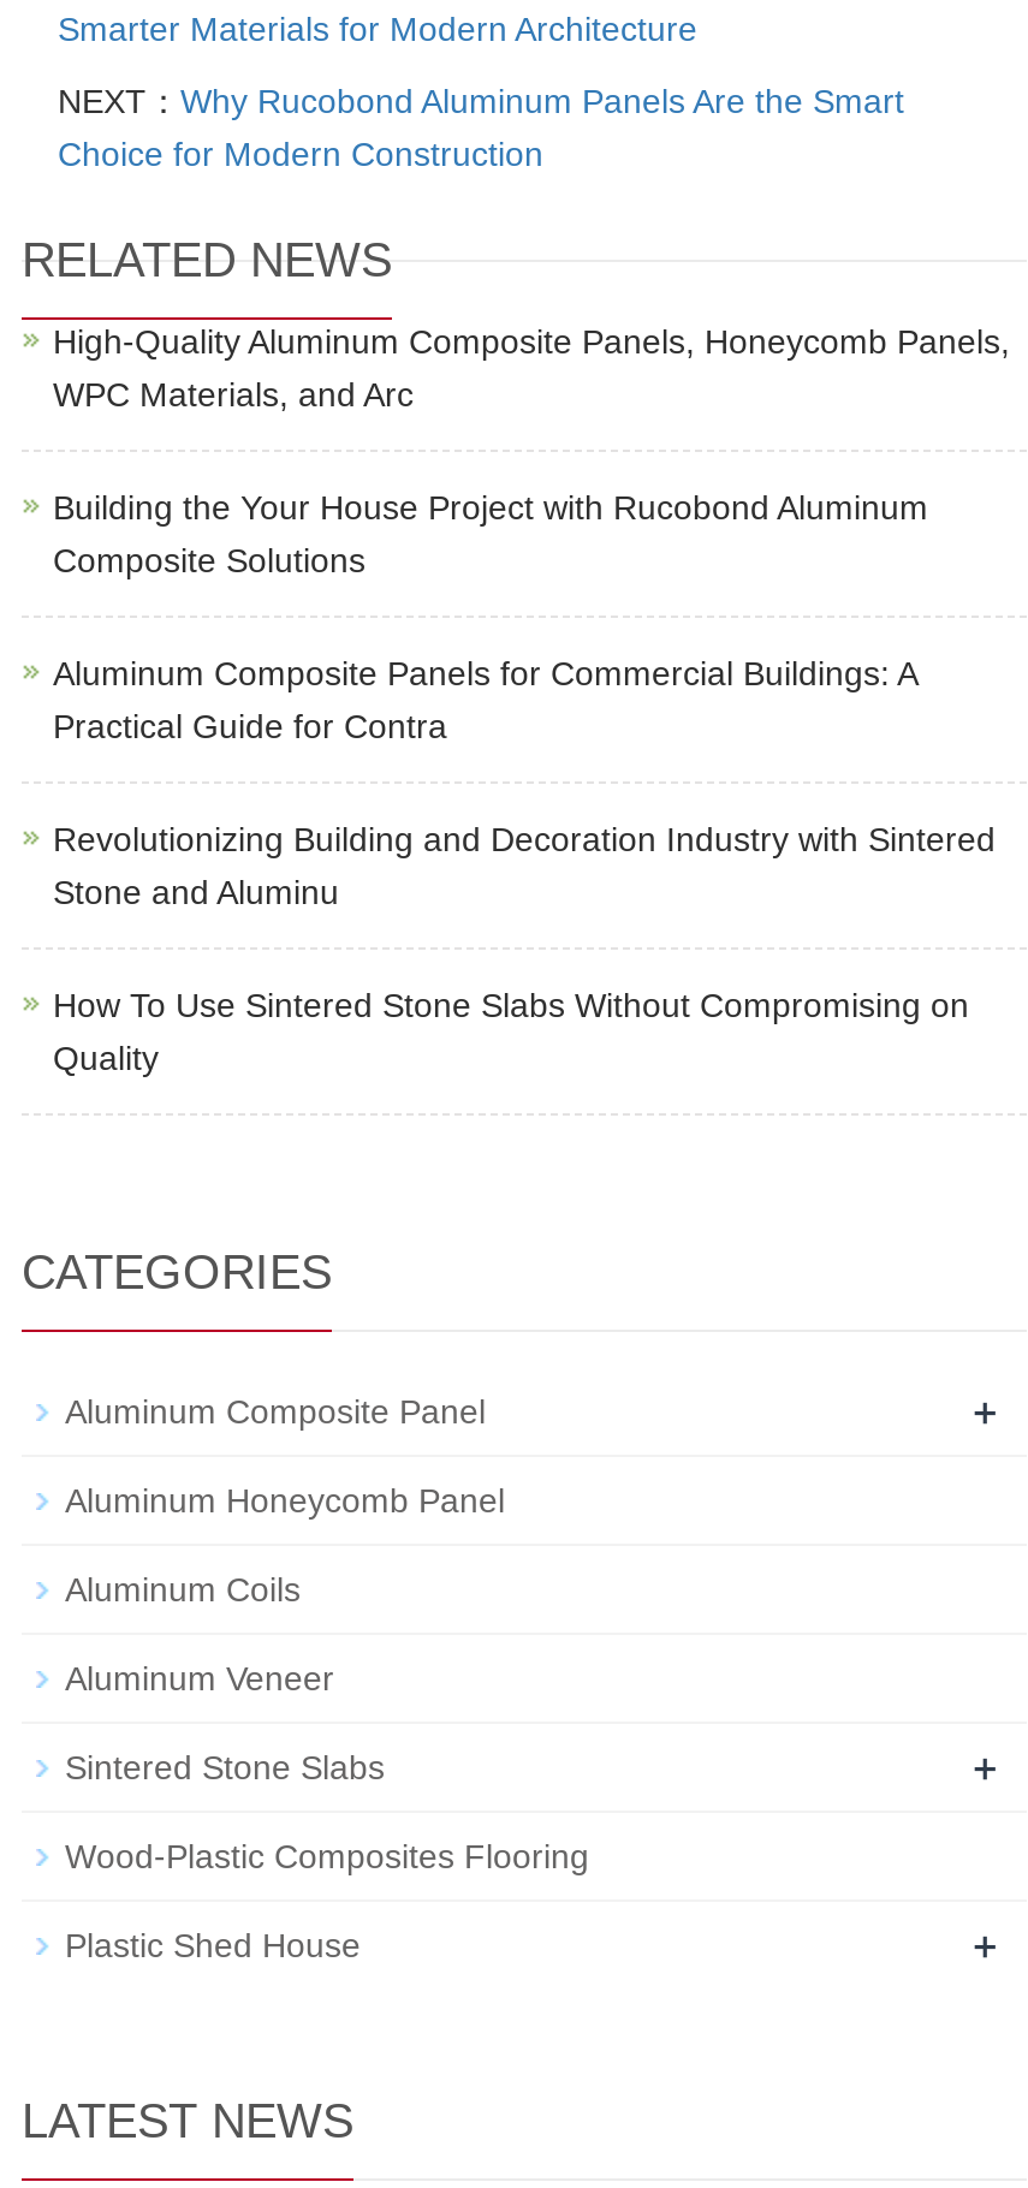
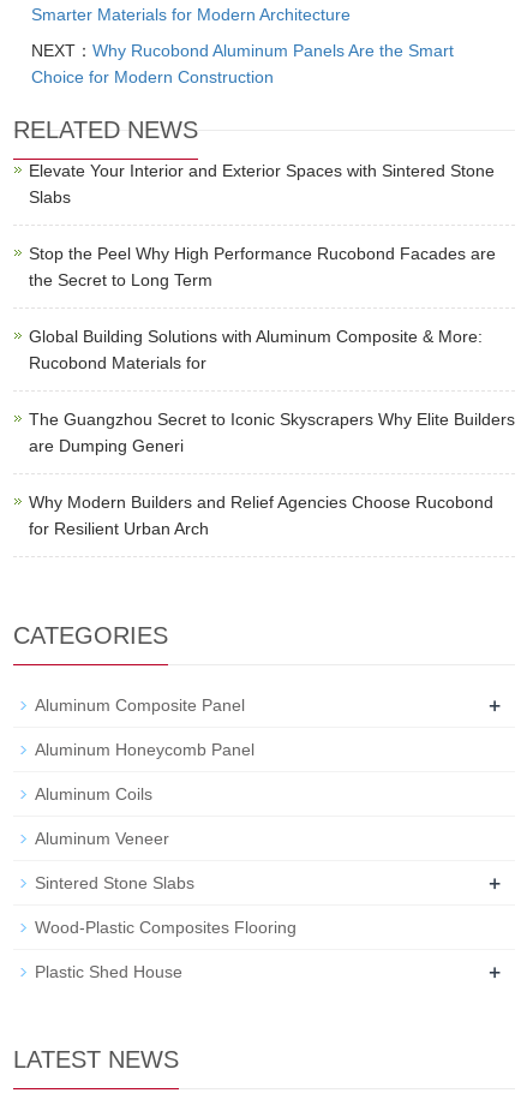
[53,321,1010,413] High-Quality Aluminum Composite Panels, Honeycomb Panels, | WPC Materials, and Arc -> [29,161,495,206] Elevate Your Interior and Exterior Spaces with Sintered Stone | Slabs
[53,487,928,579] Building the Your House Project with Rucobond Aluminum | Composite Solutions -> [29,243,496,289] Stop the Peel Why High Performance Rucobond Facades are | the Secret to Long Term
[53,653,916,745] Aluminum Composite Panels for Commercial Buildings: A | Practical Guide for Contra -> [29,326,483,372] Global Building Solutions with Aluminum Composite & More: | Rucobond Materials for
[53,819,996,911] Revolutionizing Building and Decoration Industry with Sintered | Stone and Aluminu -> [29,409,515,455] The Guangzhou Secret to Iconic Skyscrapers Why Elite Builders | are Dumping Generi
[53,985,969,1076] How To Use Sintered Stone Slabs Without Compromising on | Quality -> [29,492,493,538] Why Modern Builders and Relief Agencies Choose Rucobond | for Resilient Urban Arch

